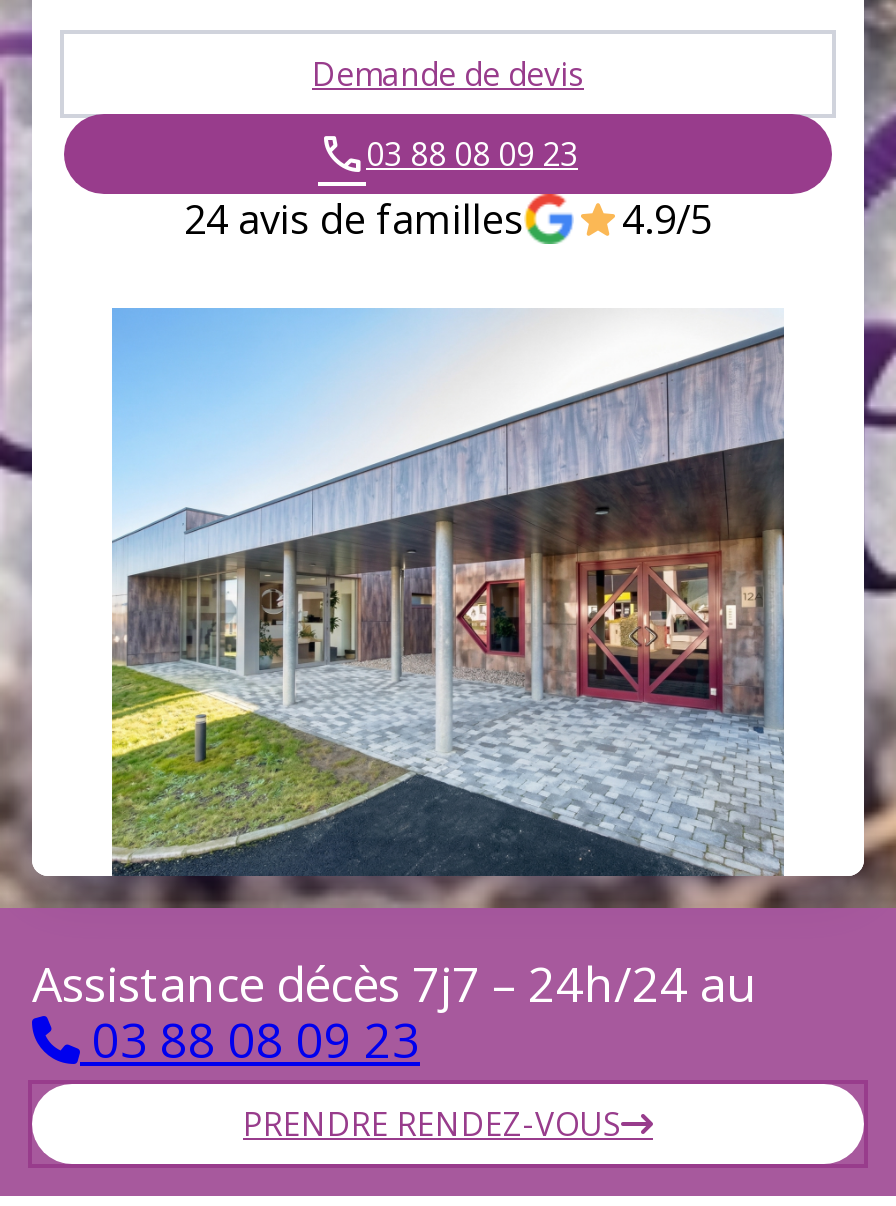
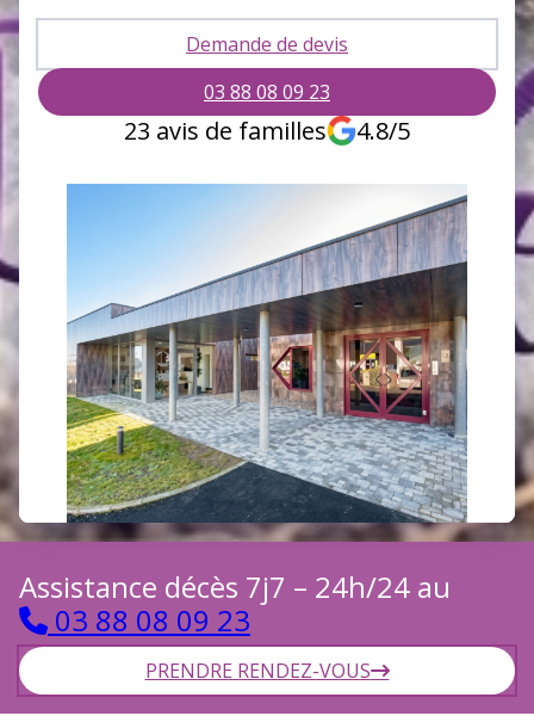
[184,191,524,245] 24 avis de familles -> [124,114,327,146] 23 avis de familles
[622,191,712,245] 4.9/5 -> [356,114,410,146] 4.8/5

